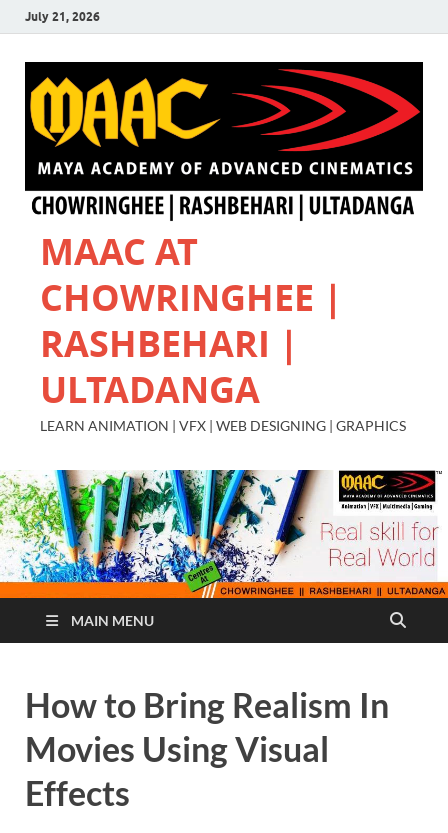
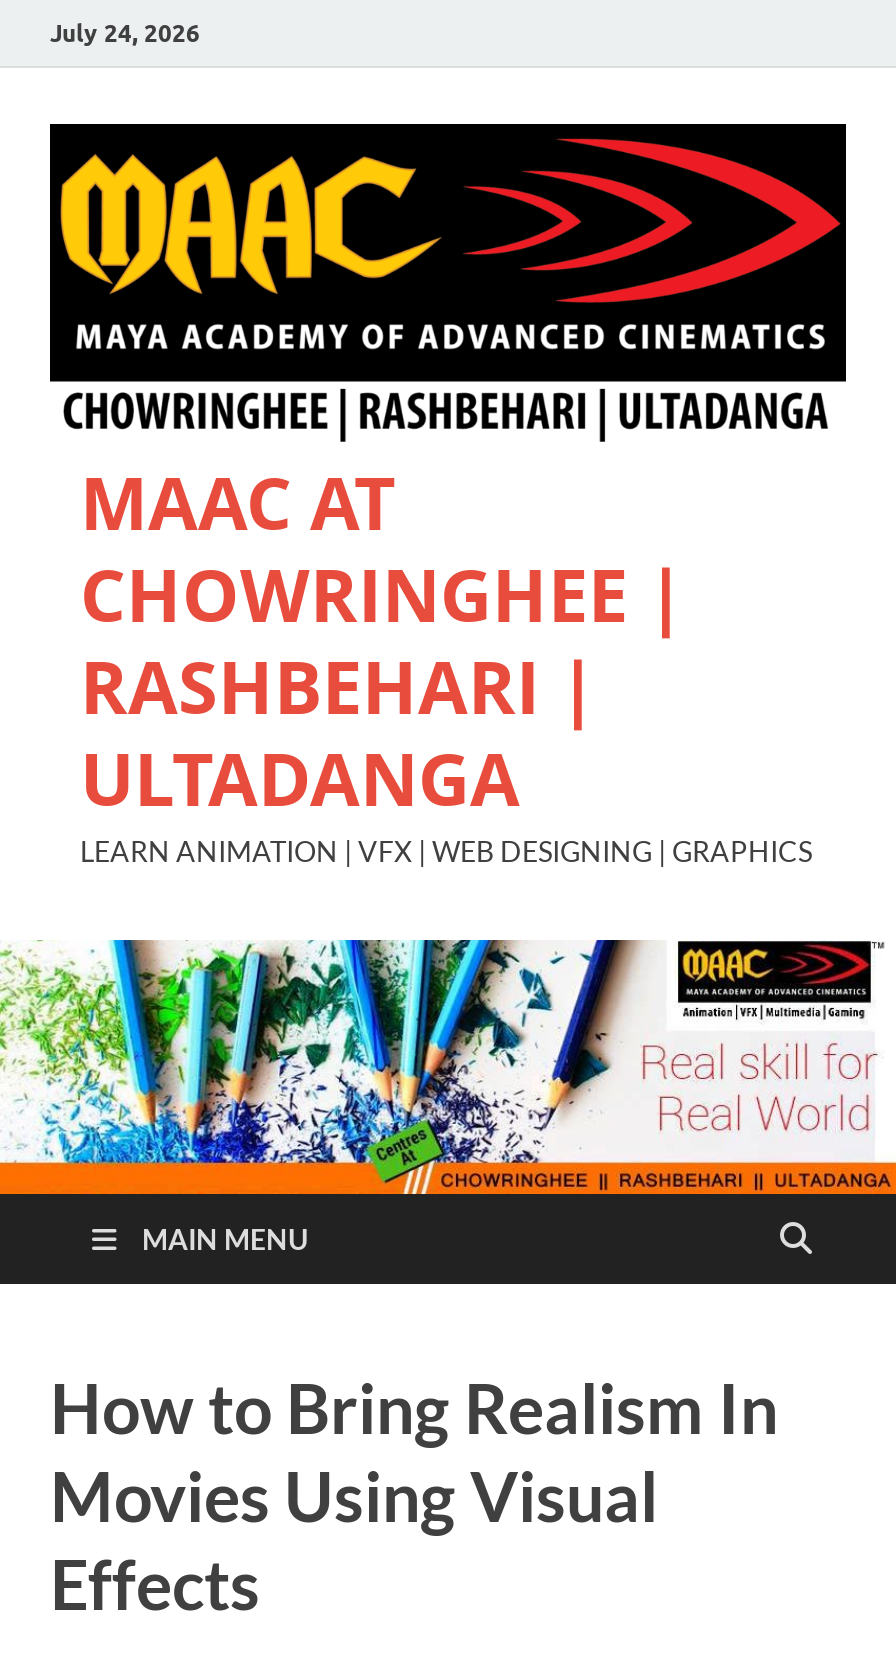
[25,8,100,23] July 21, 2026 -> [50,17,200,47] July 24, 2026

